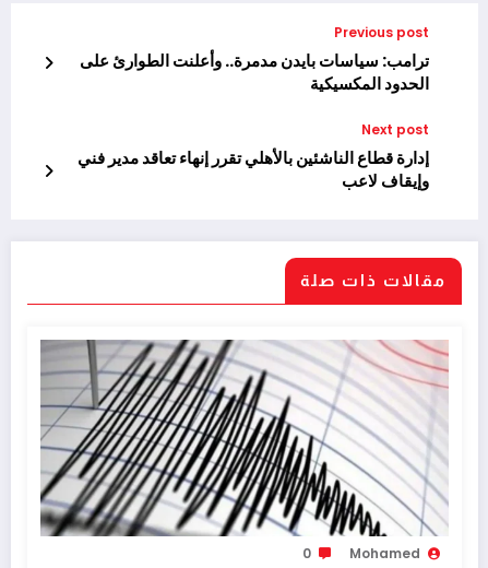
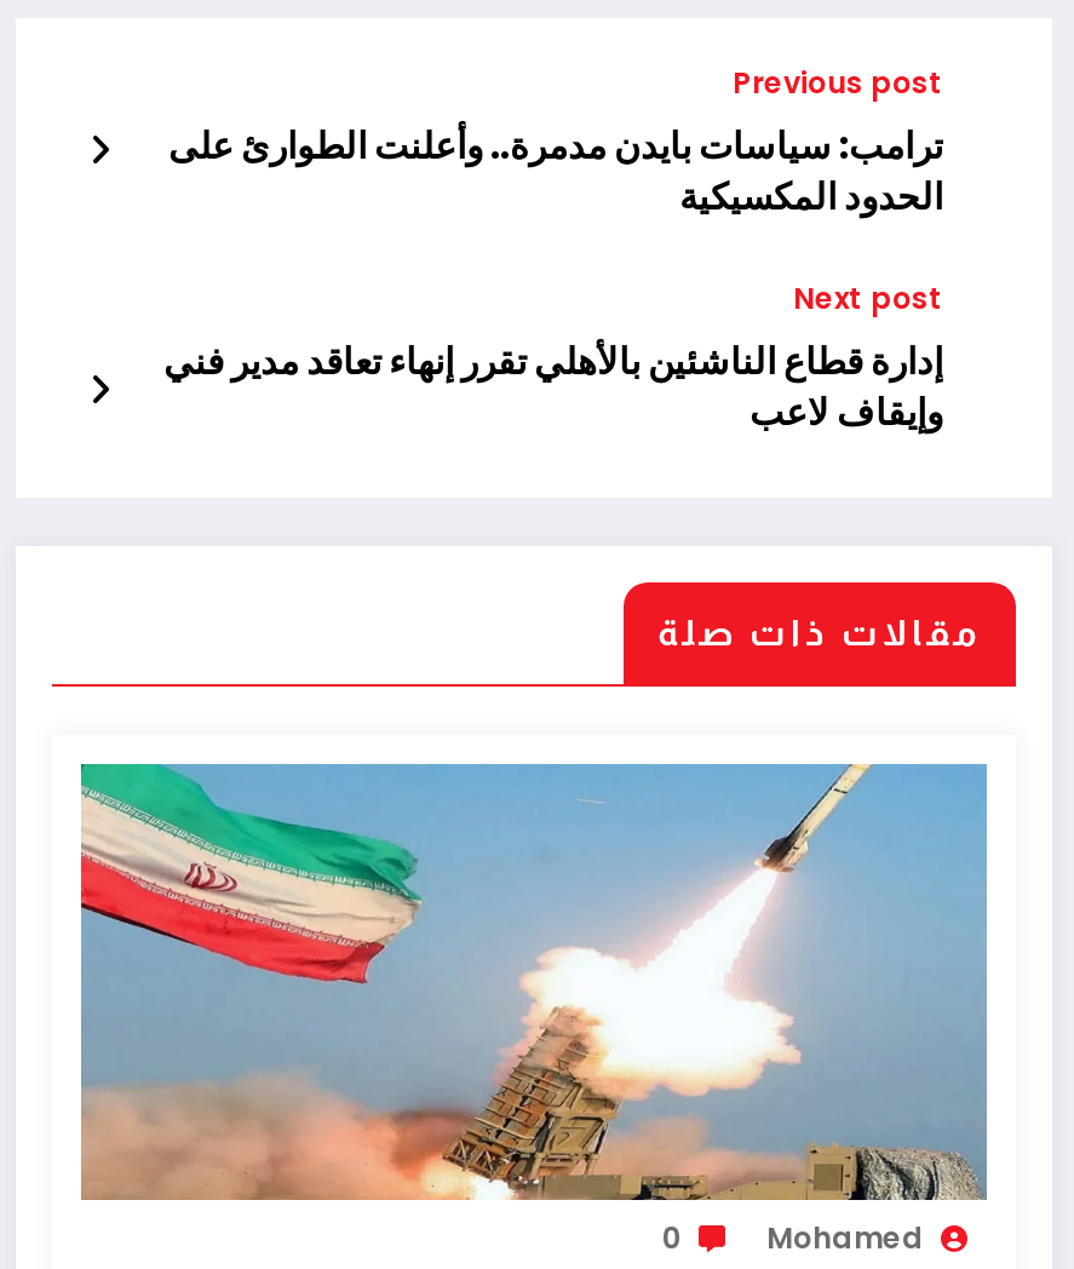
[39,339,449,537] [image] -> [79,762,989,1202] [image]

